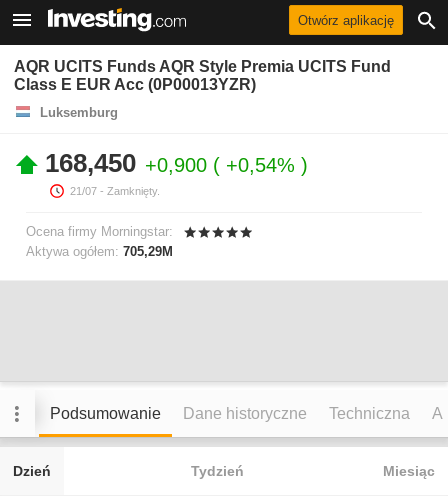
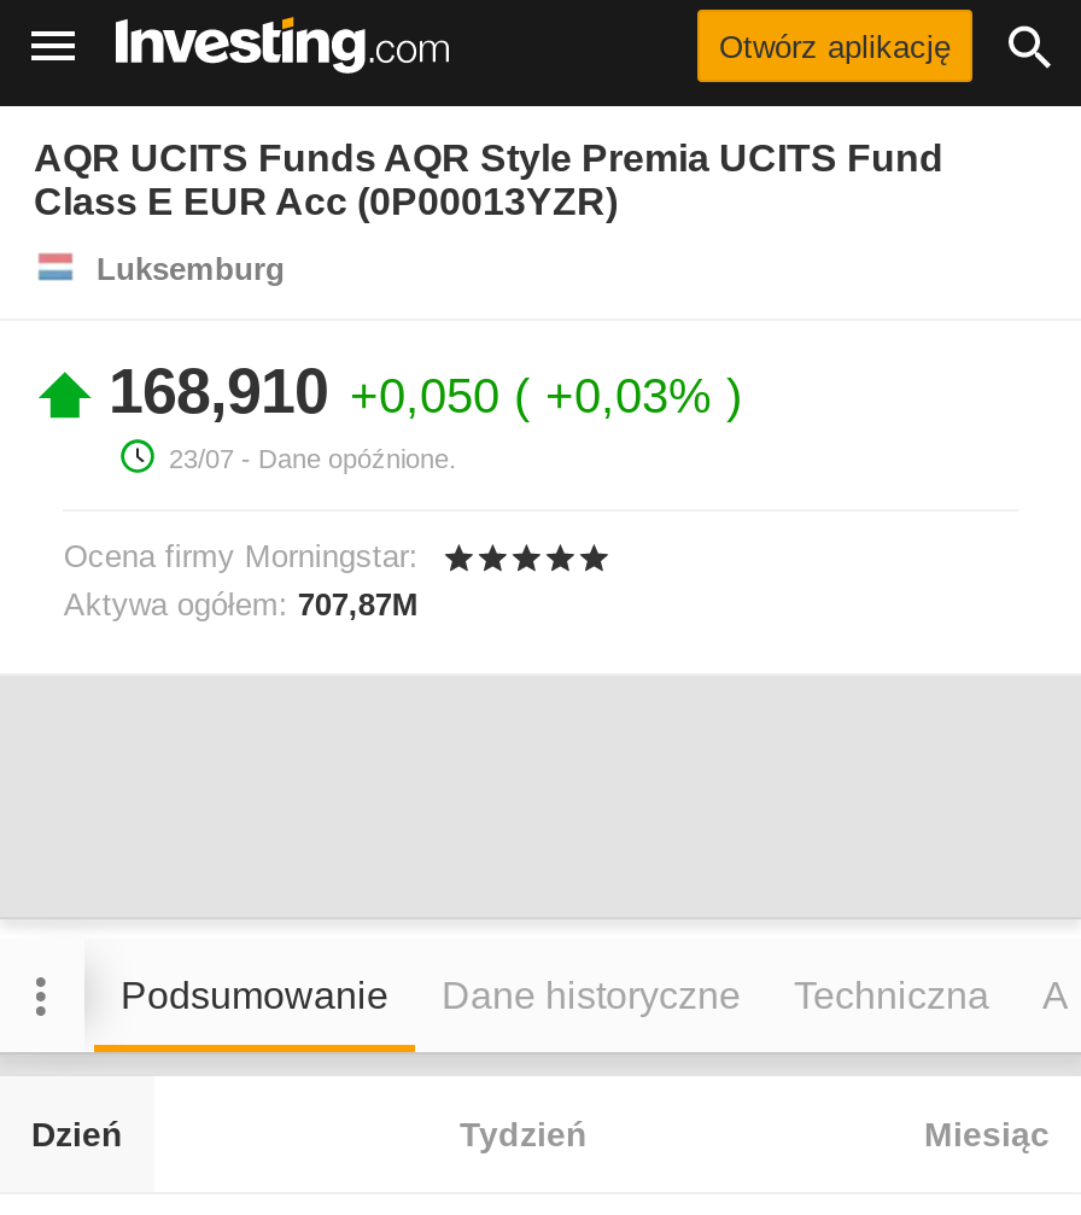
[45,148,301,197] 168,450 +0,900 +0,54% | 21/07 - Zamknięty. -> [109,355,726,473] 168,910 +0,050 +0,03% | 23/07 - Dane opóźnione.
[26,244,173,259] Aktywa ogółem: 705,29M -> [64,587,418,623] Aktywa ogółem: 707,87M

